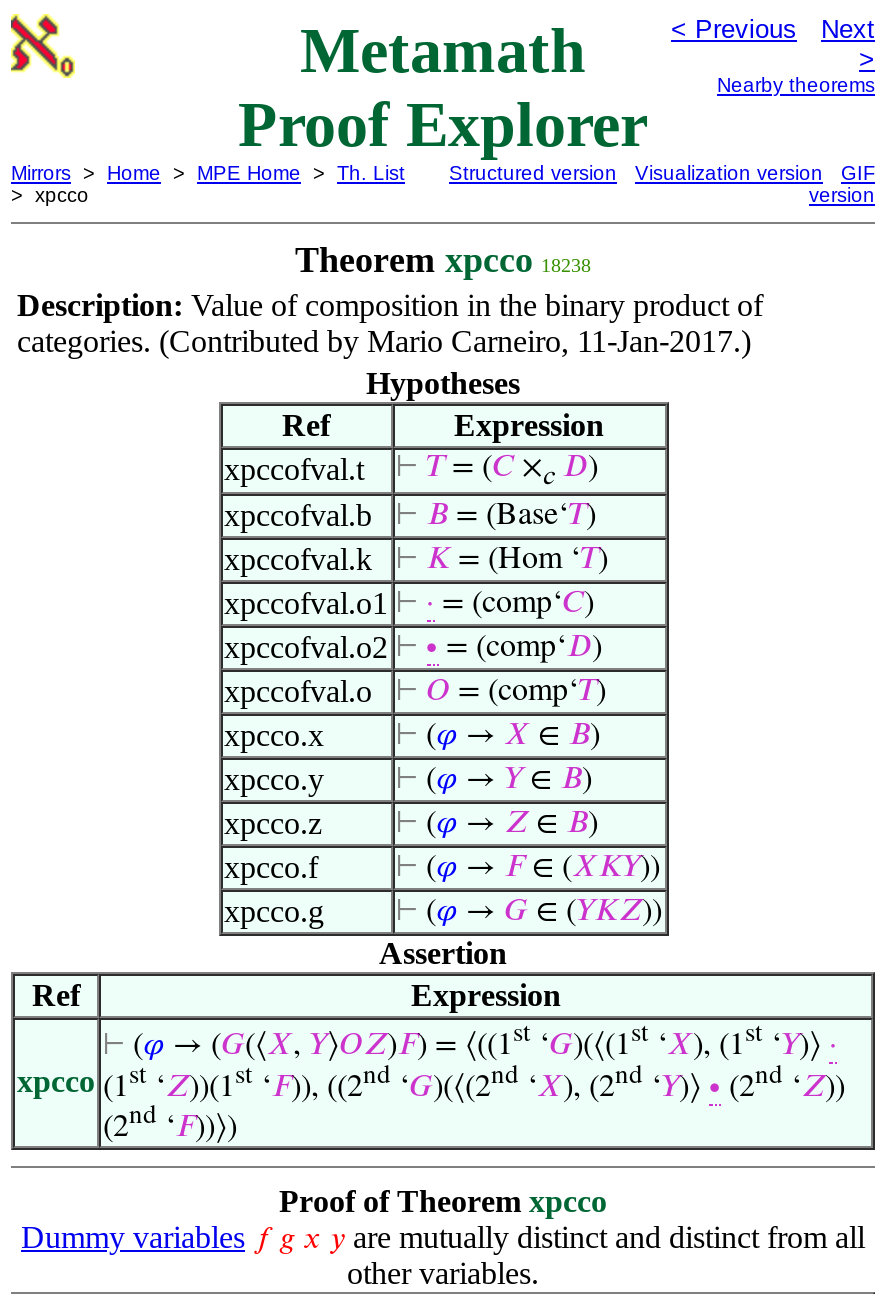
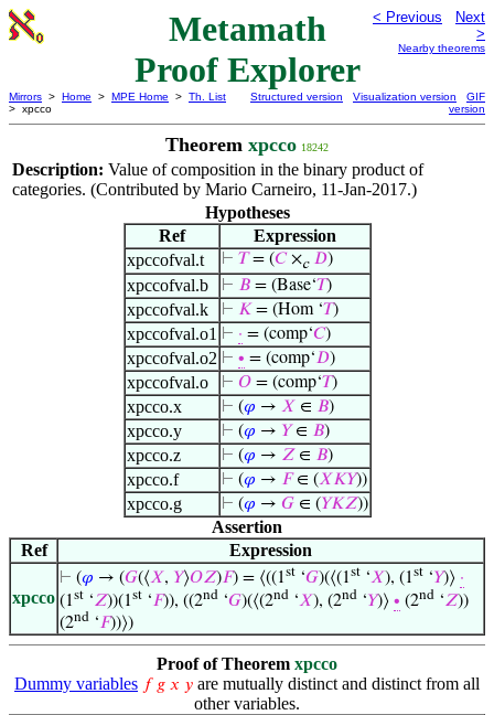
[295,240,591,280] Theorem xpcco 18238 -> [165,134,329,156] Theorem xpcco 18242

